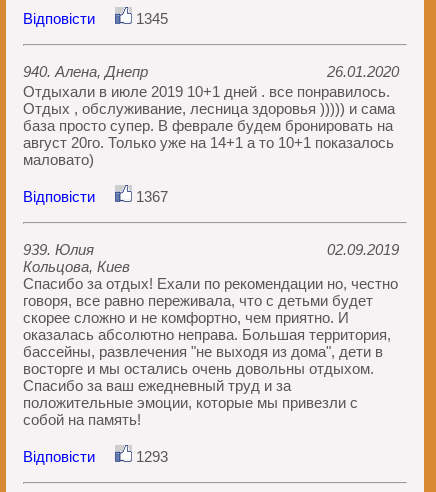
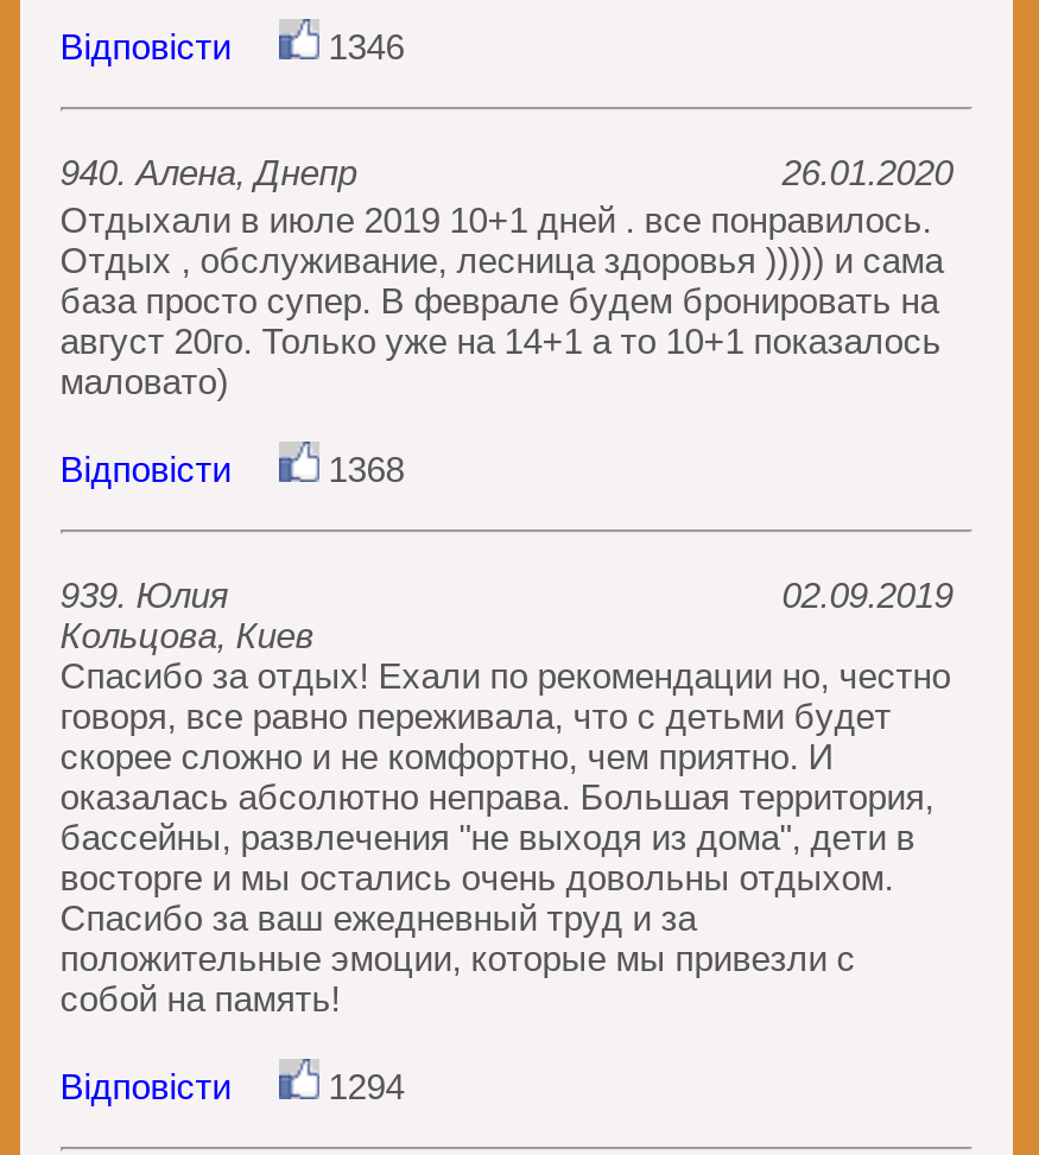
[132,10,180,27] 1345 -> [319,26,433,66] 1346
[132,188,180,205] 1367 -> [319,449,433,489] 1368
[132,448,180,465] 1293 -> [319,1066,433,1106] 1294

